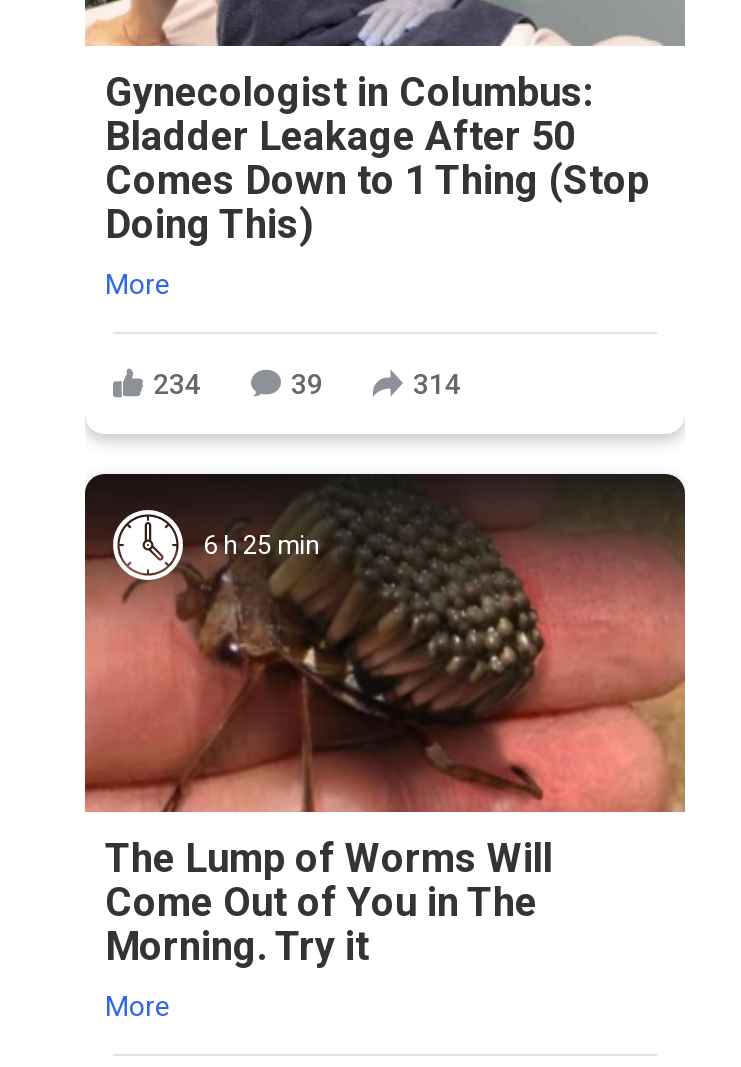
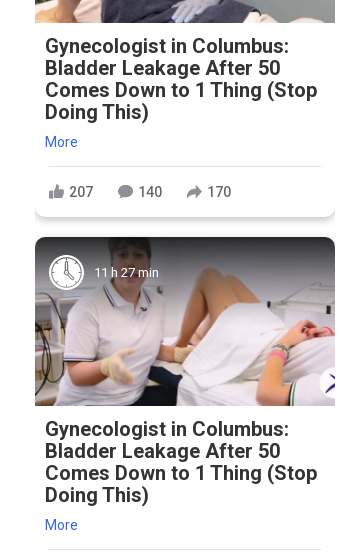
[153,368,461,400] 234 | 39 | 314 -> [69,184,231,200] 207 | 140 | 170
[85,478,687,812] [image] | 6 h 25 min -> [34,240,336,407] [image] | 11 h 27 min
[105,834,553,970] The Lump of Worms Will | Come Out of You in The | Morning. Try it -> [45,417,317,507] Gynecologist in Columbus: | Bladder Leakage After 50 | Comes Down to 1 Thing (Stop | Doing This)

